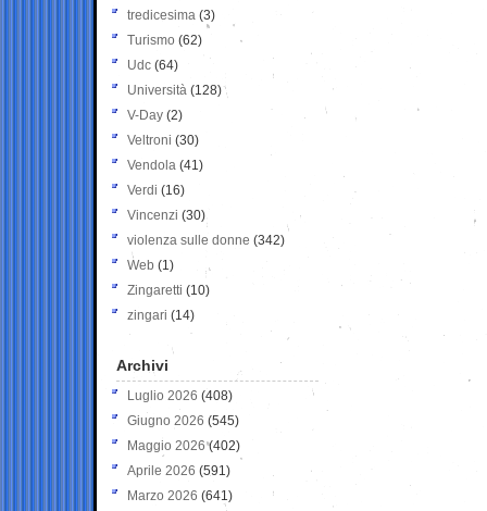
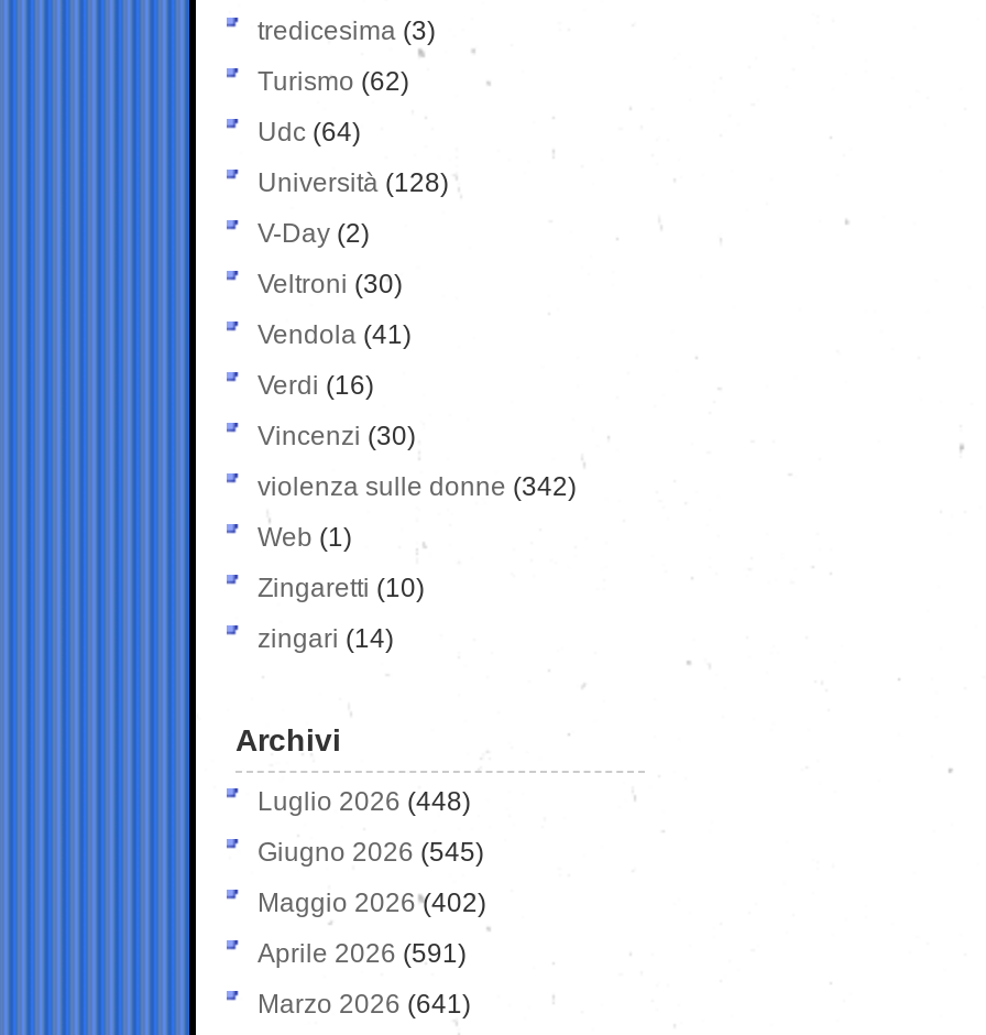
[127,388,233,403] Luglio 2026 (408) -> [258,786,471,817] Luglio 2026 (448)

